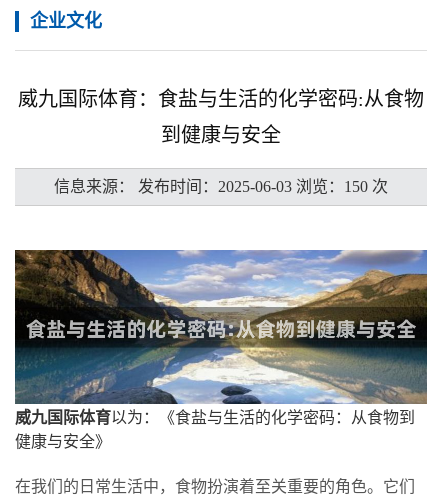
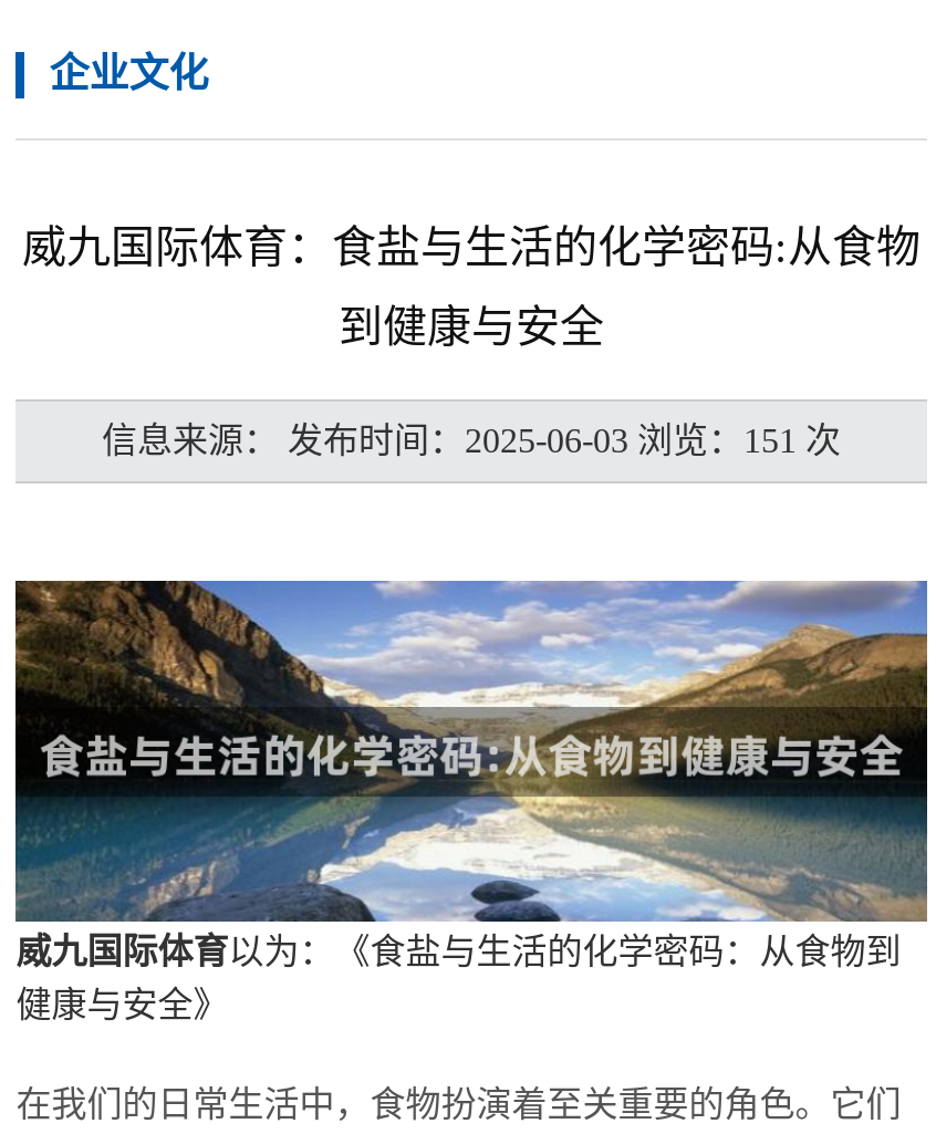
[54,178,388,195] 信息来源： 发布时间：2025-06-03 浏览：150 次 -> [102,422,841,460] 信息来源： 发布时间：2025-06-03 浏览：151 次

